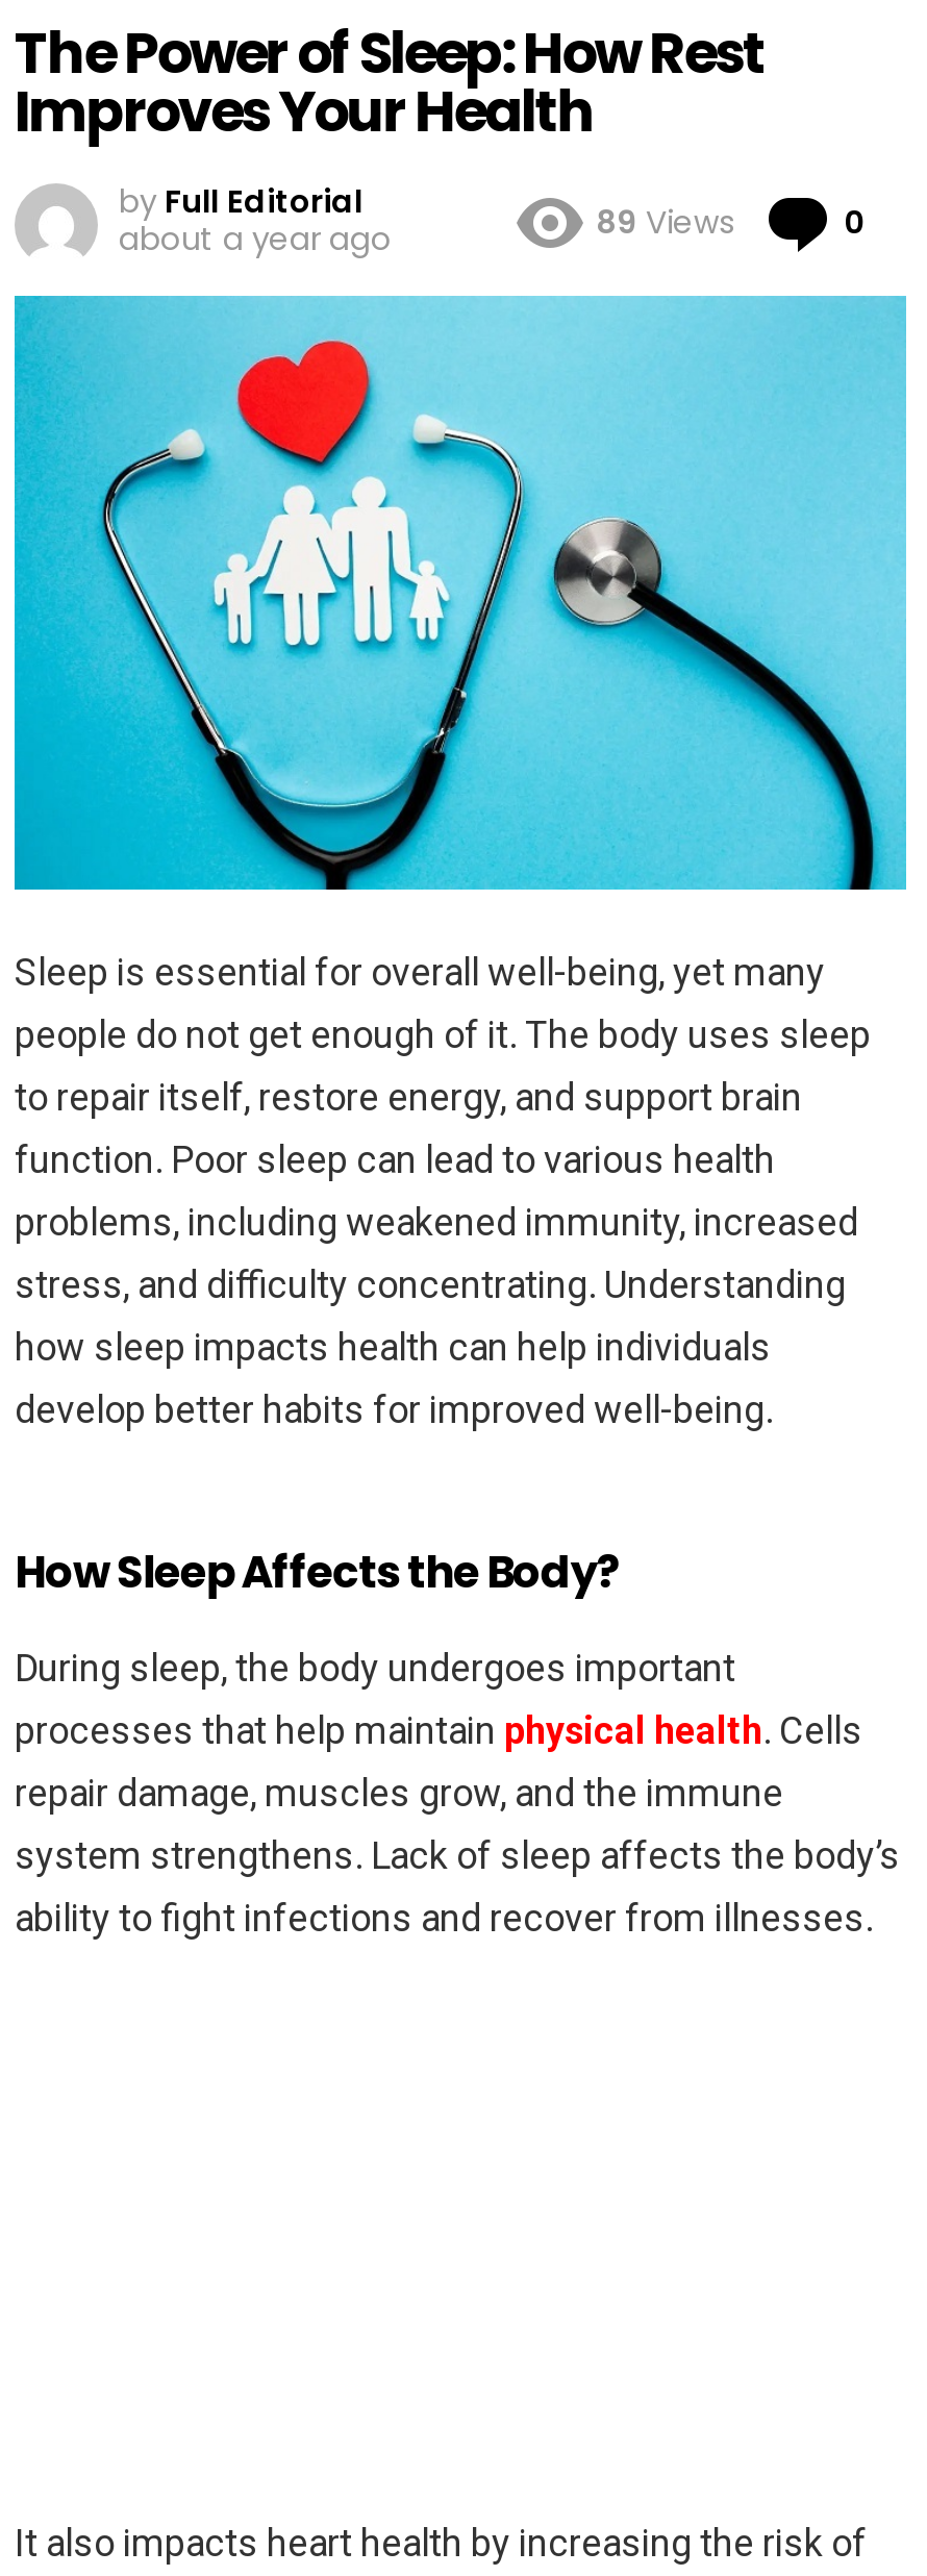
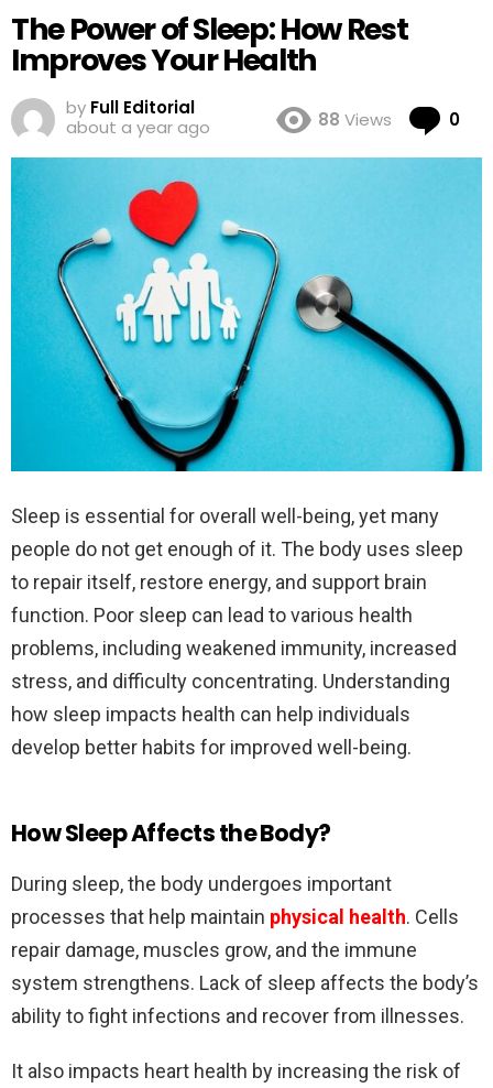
[596,201,735,245] 89 Views -> [318,108,392,131] 88 Views

